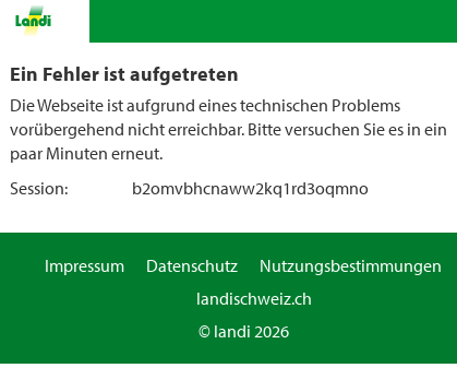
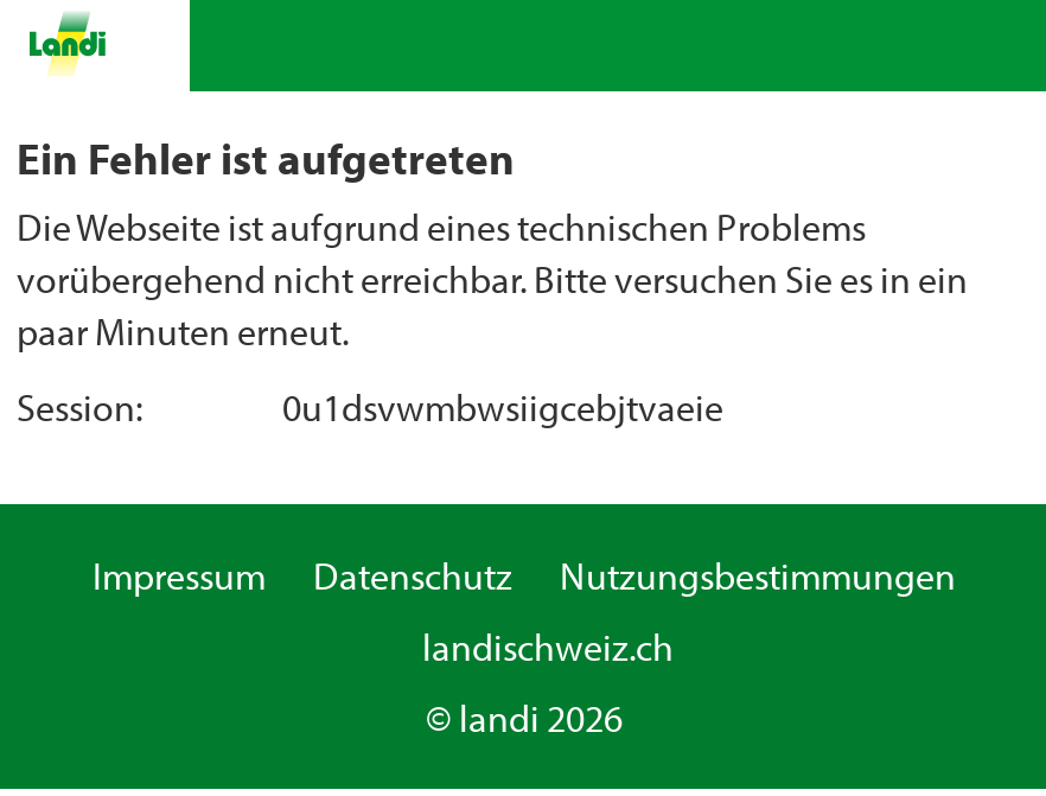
[132,177,369,199] b2omvbhcnaww2kq1rd3oqmno -> [282,383,723,431] 0u1dsvwmbwsiigcebjtvaeie

